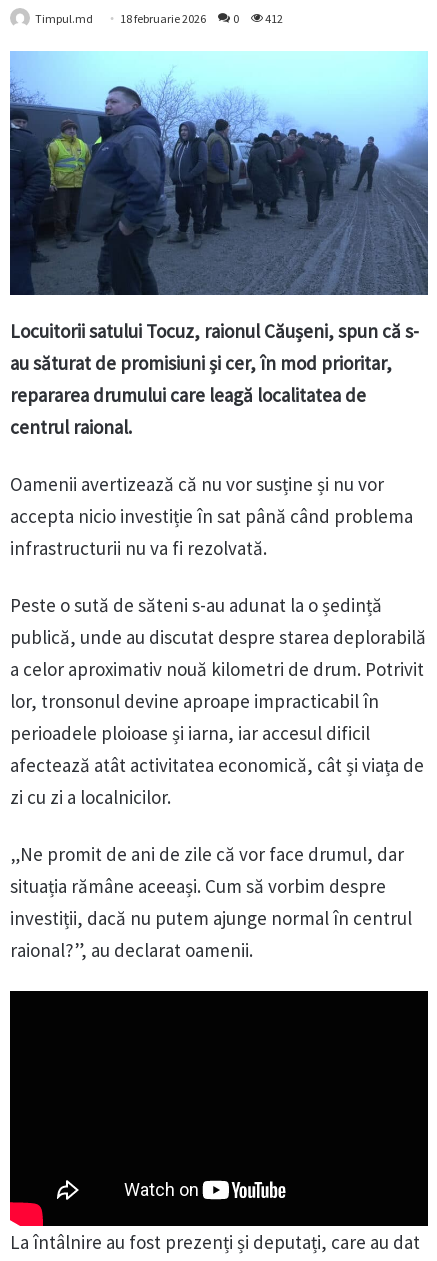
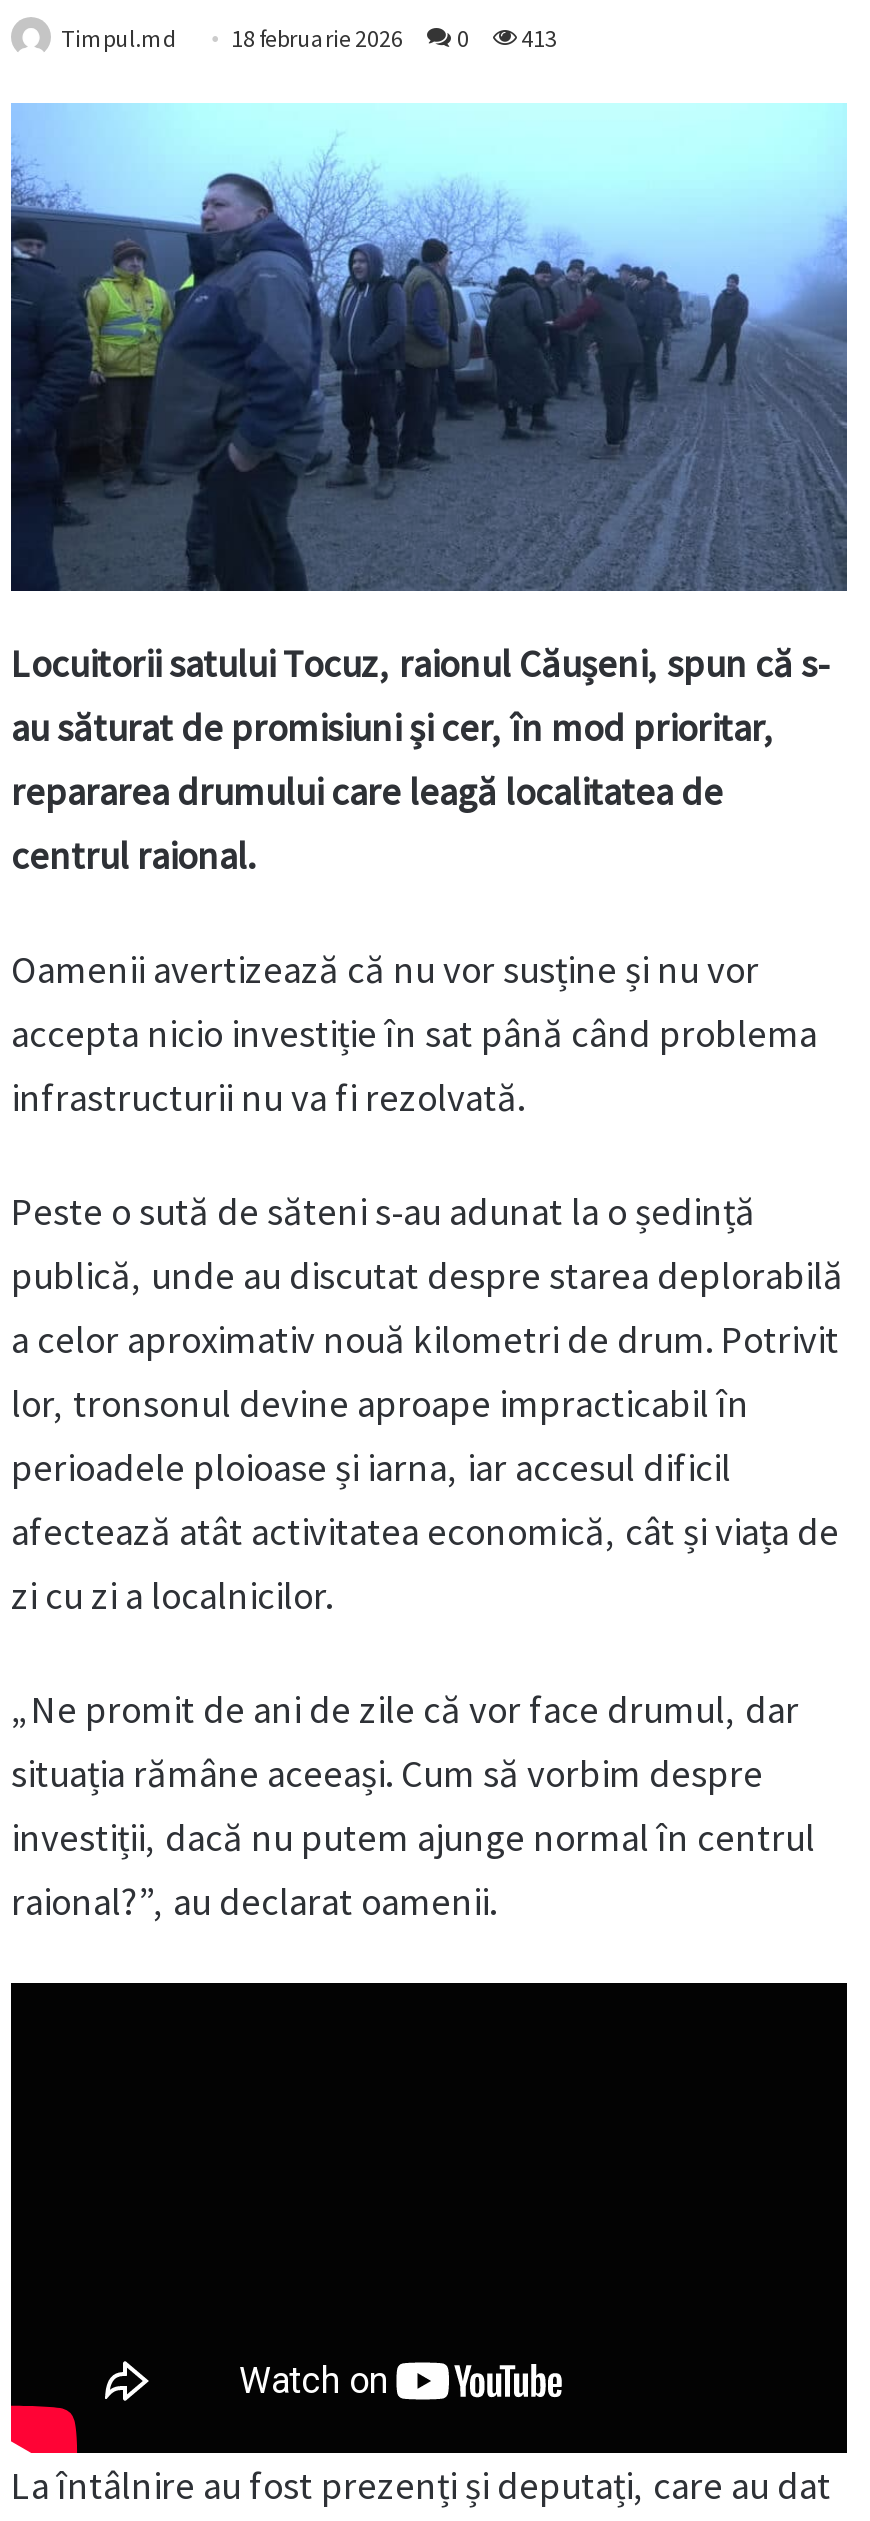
[35,11,283,26] Timpul.md 18 februarie 2026 0 412 -> [61,24,557,54] Timpul.md 18 februarie 2026 0 413

